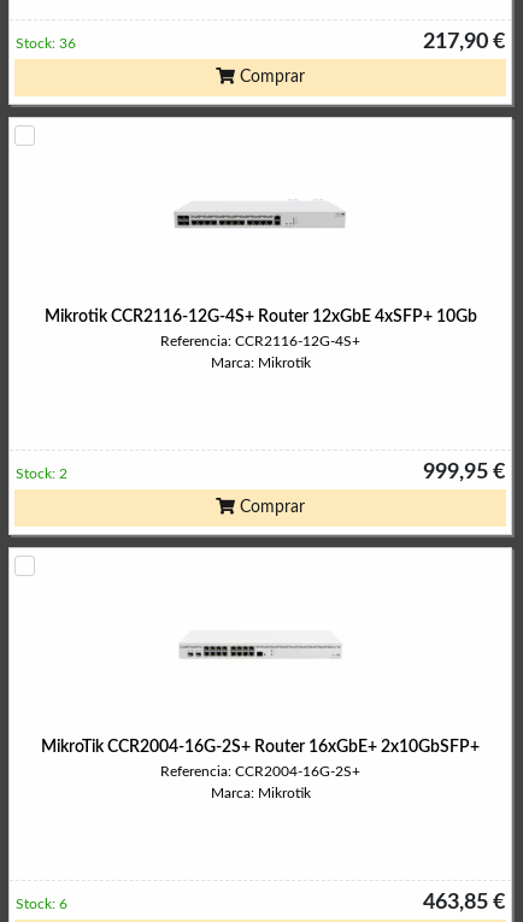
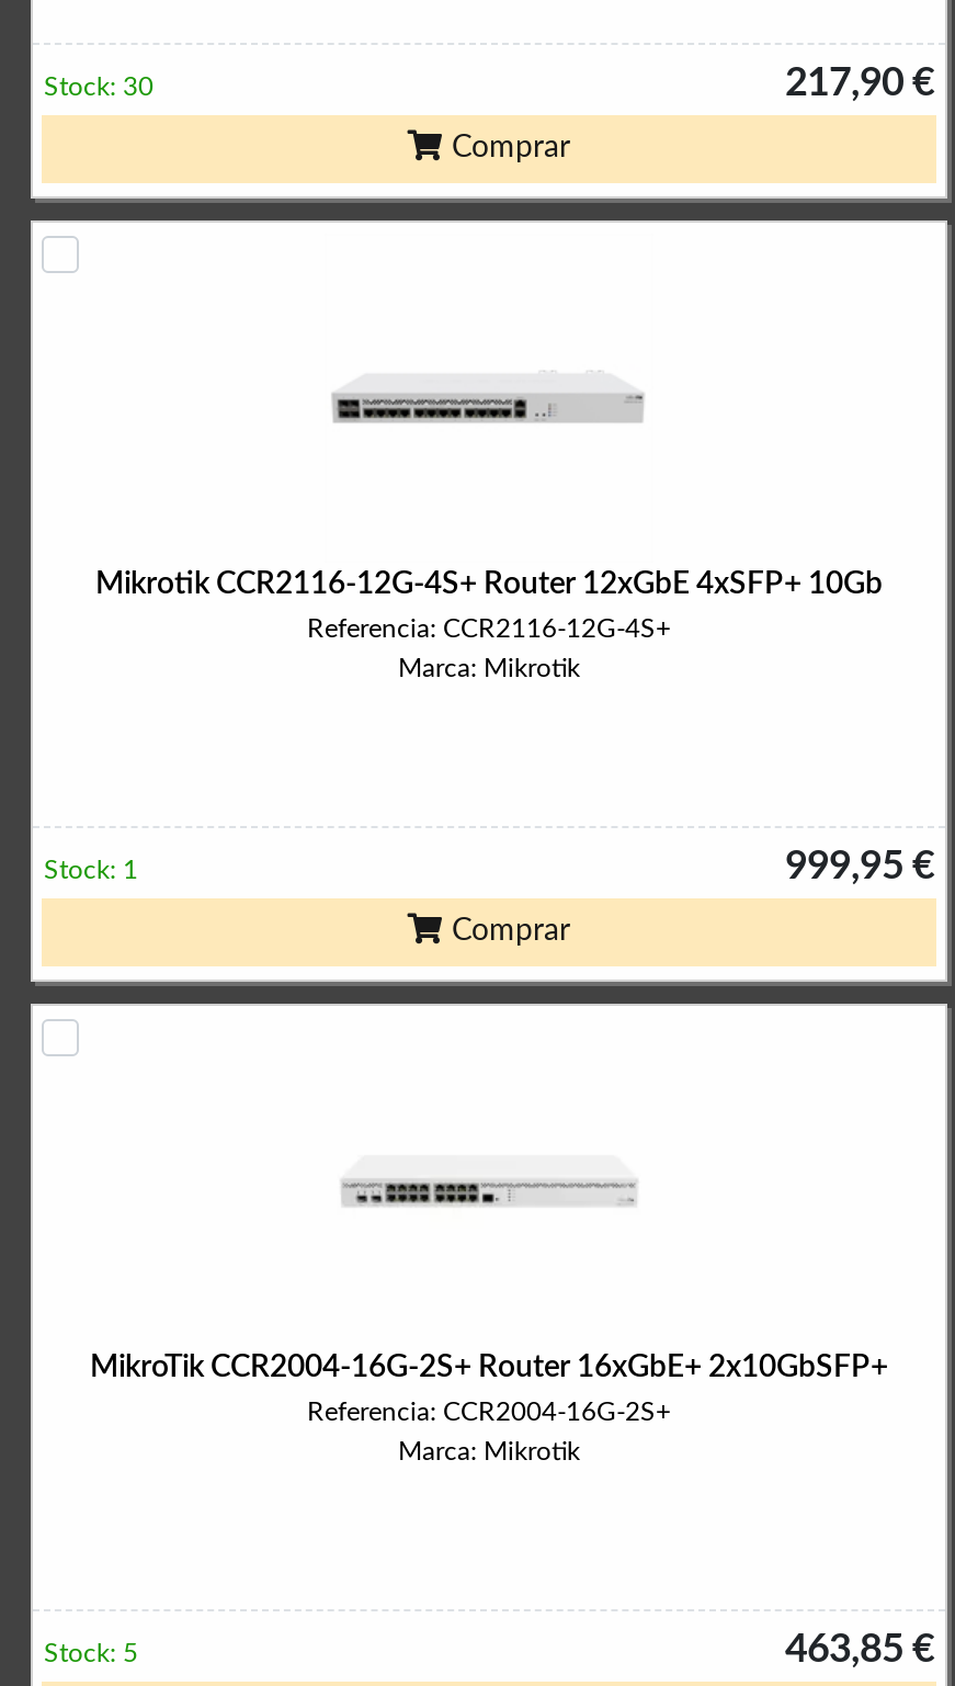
[16,36,76,51] Stock: 36 -> [44,73,154,100] Stock: 30
[16,466,67,481] Stock: 2 -> [44,857,138,883] Stock: 1
[16,897,67,911] Stock: 6 -> [44,1640,138,1666] Stock: 5

